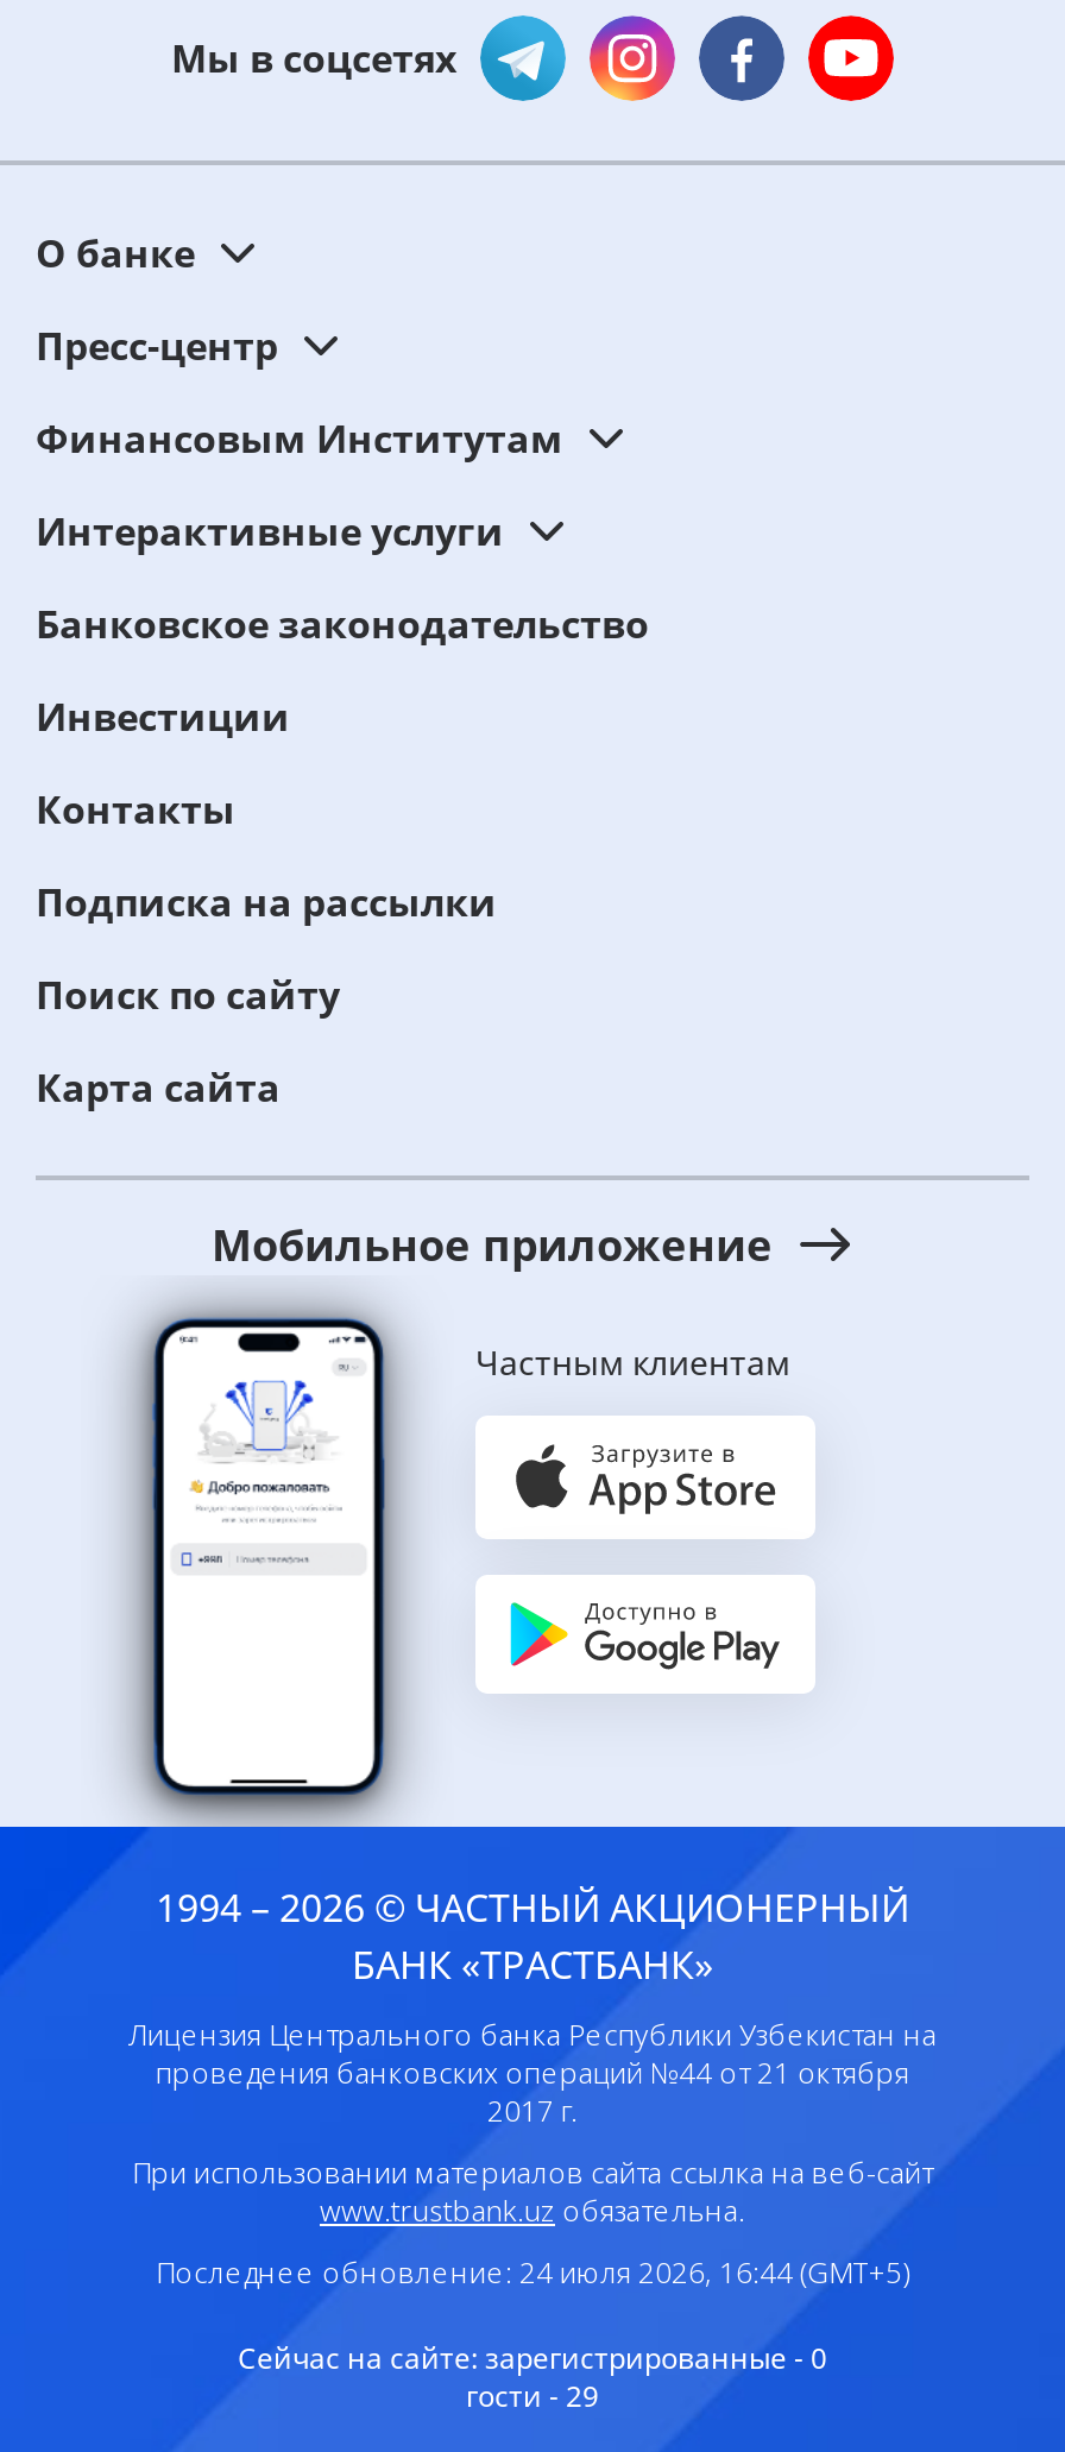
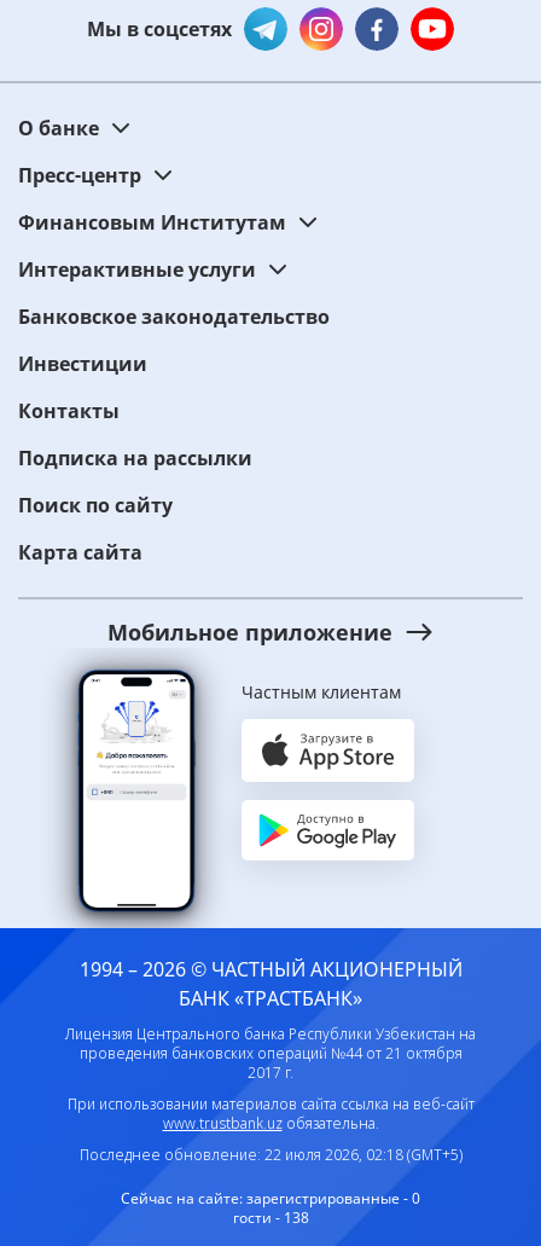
[156,2251,909,2292] Последнее обновление: 24 июля 2026, 16:44 (GMT+5) -> [79,1144,462,1165] Последнее обновление: 22 июля 2026, 02:18 (GMT+5)
[466,2375,599,2415] гости - 29 -> [232,1207,309,1227] гости - 138

